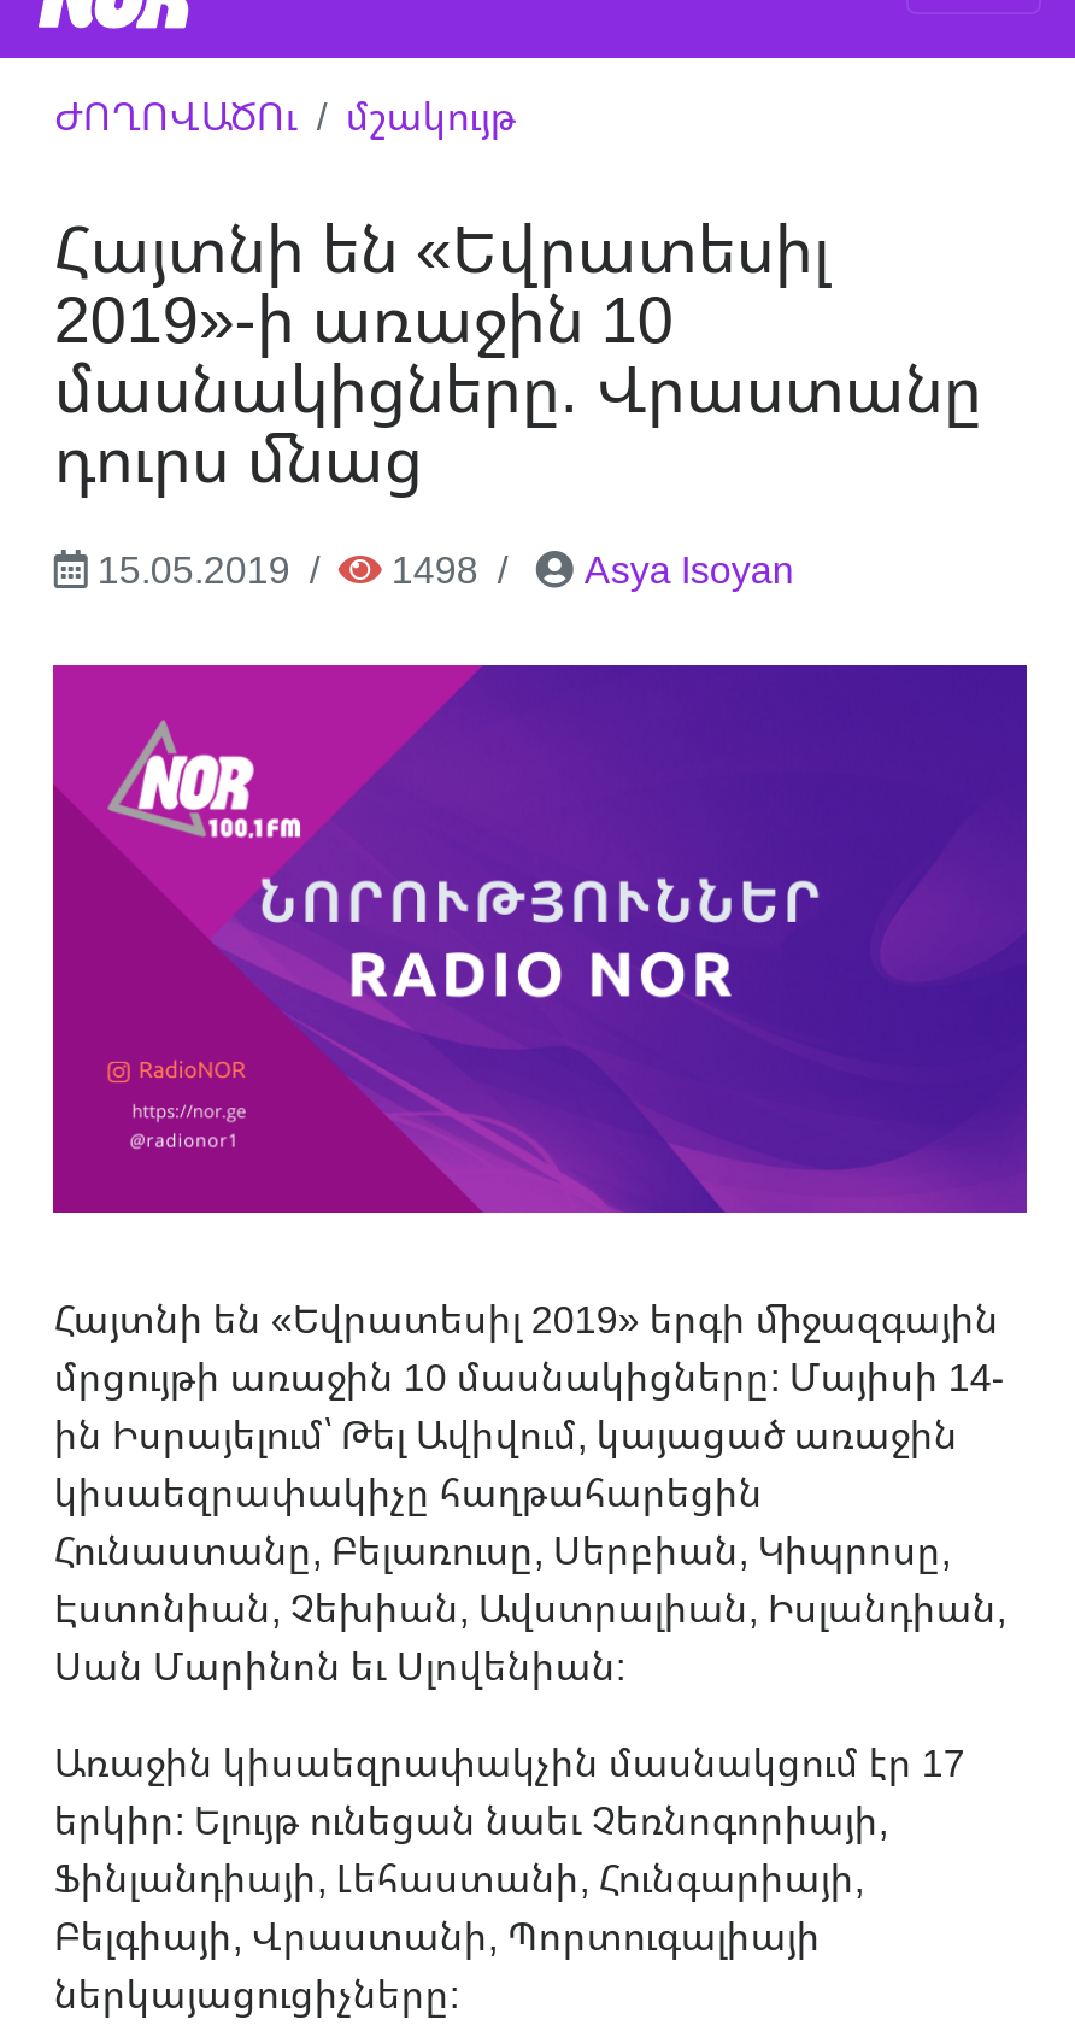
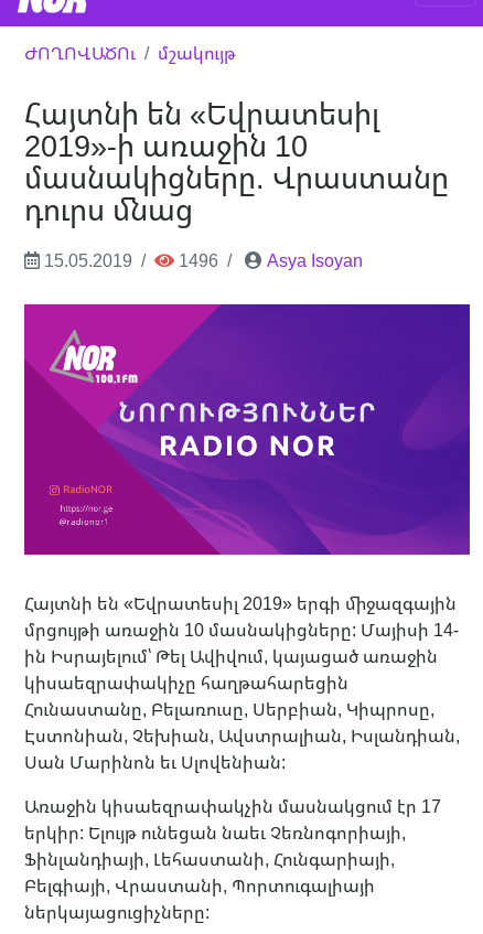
[88,543,794,596] 15.05.2019 1498 Asya Isoyan -> [40,248,363,272] 15.05.2019 1496 Asya Isoyan

